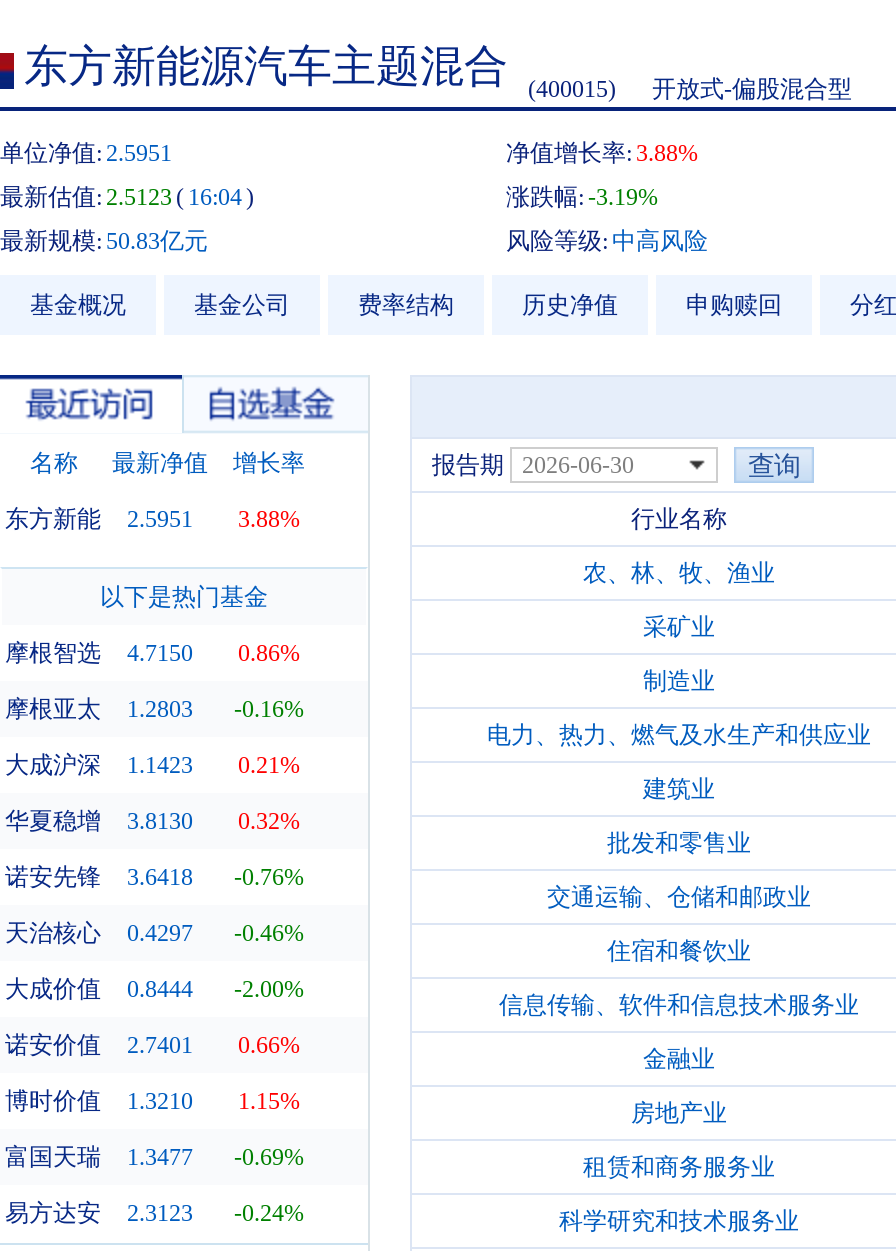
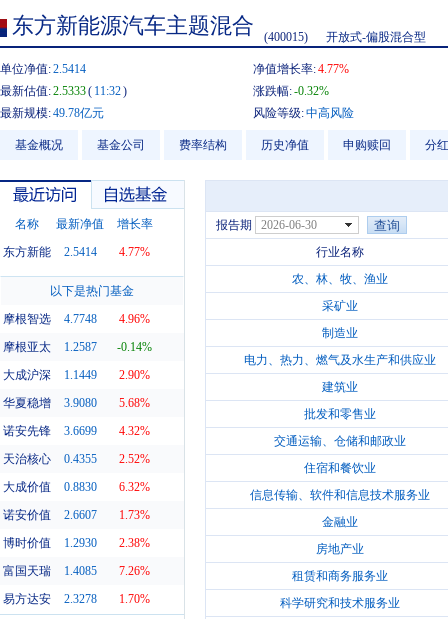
[0,139,172,167] 单位净值: 2.5951 -> [0,62,86,76] 单位净值: 2.5414
[506,139,698,167] 净值增长率: 3.88% -> [253,62,349,76] 净值增长率: 4.77%
[0,183,254,211] 最新估值: 2.5123 ( 16:04 ) -> [0,84,127,98] 最新估值: 2.5333 ( 11:32 )
[506,183,658,211] 涨跌幅: -3.19% -> [253,84,329,98] 涨跌幅: -0.32%
[0,227,208,255] 最新规模: 50.83亿元 -> [0,106,104,120] 最新规模: 49.78亿元
[127,505,193,533] 2.5951 -> [63,245,96,259] 2.5414
[238,505,300,533] 3.88% -> [119,245,150,259] 4.77%
[127,639,193,667] 4.7150 -> [63,312,96,326] 4.7748
[238,639,300,667] 0.86% -> [119,312,150,326] 4.96%
[127,695,193,723] 1.2803 -> [63,340,96,354] 1.2587
[234,695,304,723] -0.16% -> [117,340,152,354] -0.14%
[127,751,193,779] 1.1423 -> [63,368,96,382] 1.1449
[238,751,300,779] 0.21% -> [119,368,150,382] 2.90%
[127,807,193,835] 3.8130 -> [63,396,96,410] 3.9080
[238,807,300,835] 0.32% -> [119,396,150,410] 5.68%
[127,863,193,891] 3.6418 -> [63,424,96,438] 3.6699
[234,863,304,891] -0.76% -> [119,424,150,438] 4.32%
[127,919,193,947] 0.4297 -> [63,452,96,466] 0.4355
[234,919,304,947] -0.46% -> [119,452,150,466] 2.52%
[127,975,193,1003] 0.8444 -> [63,480,96,494] 0.8830
[234,975,304,1003] -2.00% -> [119,480,150,494] 6.32%
[127,1031,193,1059] 2.7401 -> [63,508,96,522] 2.6607
[238,1031,300,1059] 0.66% -> [119,508,150,522] 1.73%
[127,1087,193,1115] 1.3210 -> [63,536,96,550] 1.2930
[238,1087,300,1115] 1.15% -> [119,536,150,550] 2.38%
[127,1143,193,1171] 1.3477 -> [63,564,96,578] 1.4085
[234,1143,304,1171] -0.69% -> [119,564,150,578] 7.26%
[127,1199,193,1227] 2.3123 -> [63,592,96,606] 2.3278
[234,1199,304,1227] -0.24% -> [119,592,150,606] 1.70%

